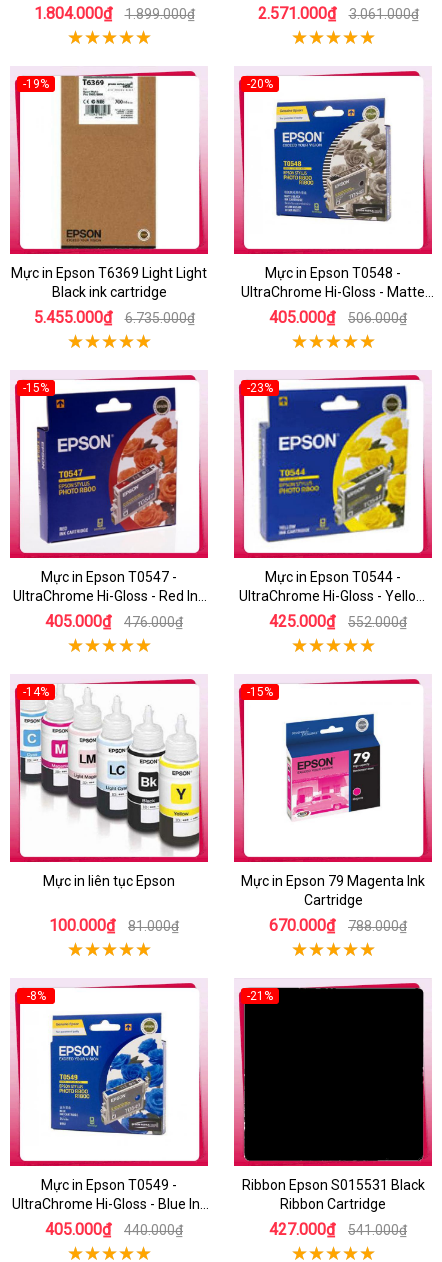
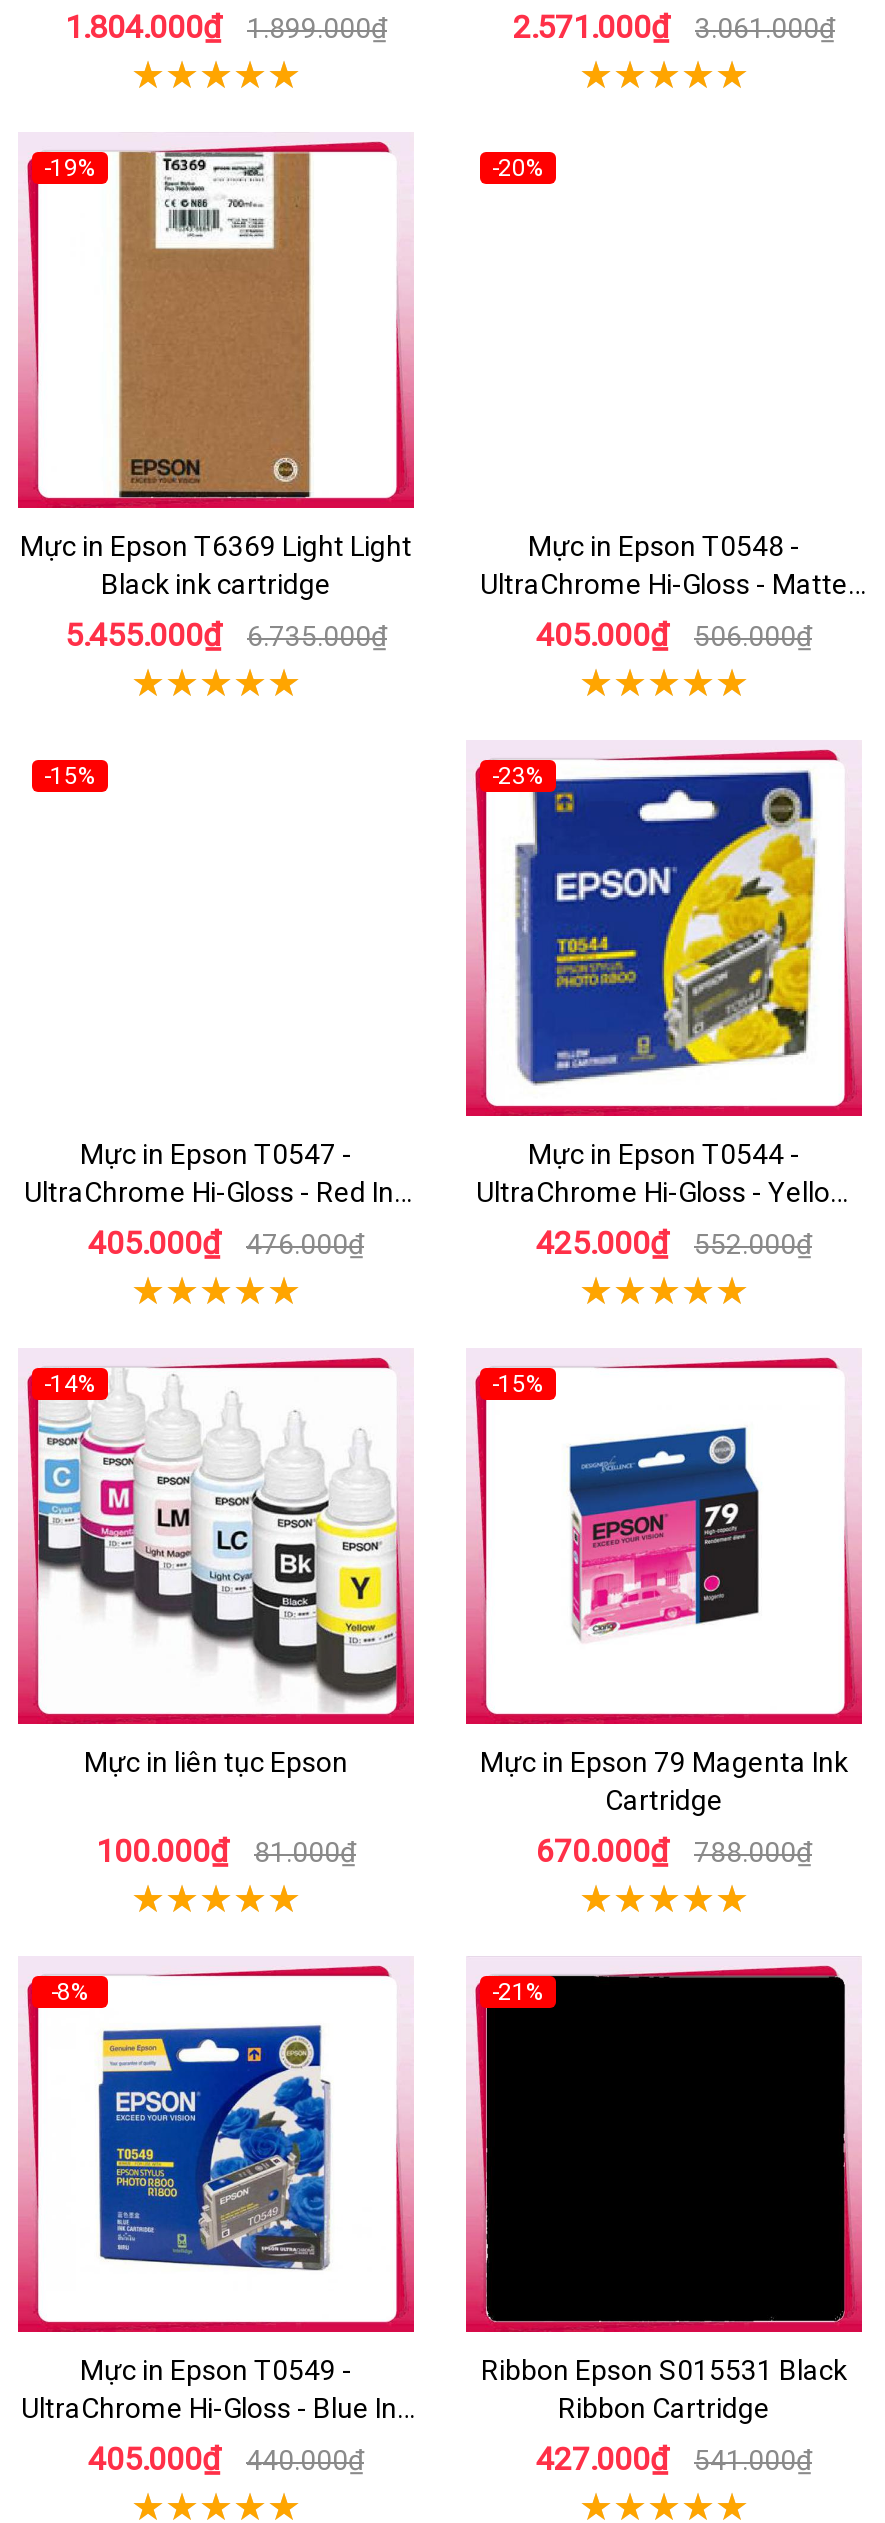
[233,69,433,255] [image] -> none
[9,373,209,559] [image] -> none

